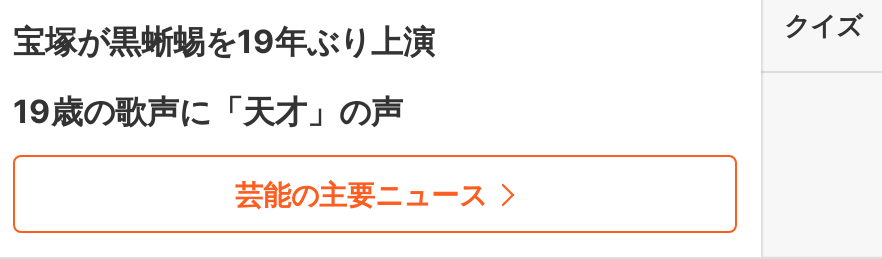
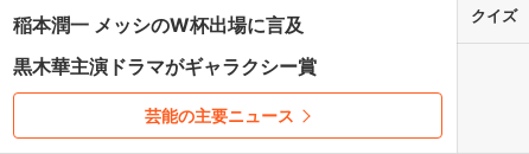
[13,21,435,61] 宝塚が黒蜥蜴を19年ぶり上演 -> [13,13,304,37] 稲本潤一 メッシのW杯出場に言及
[13,91,403,131] 19歳の歌声に「天才」の声 -> [13,54,317,78] 黒木華主演ドラマがギャラクシー賞

